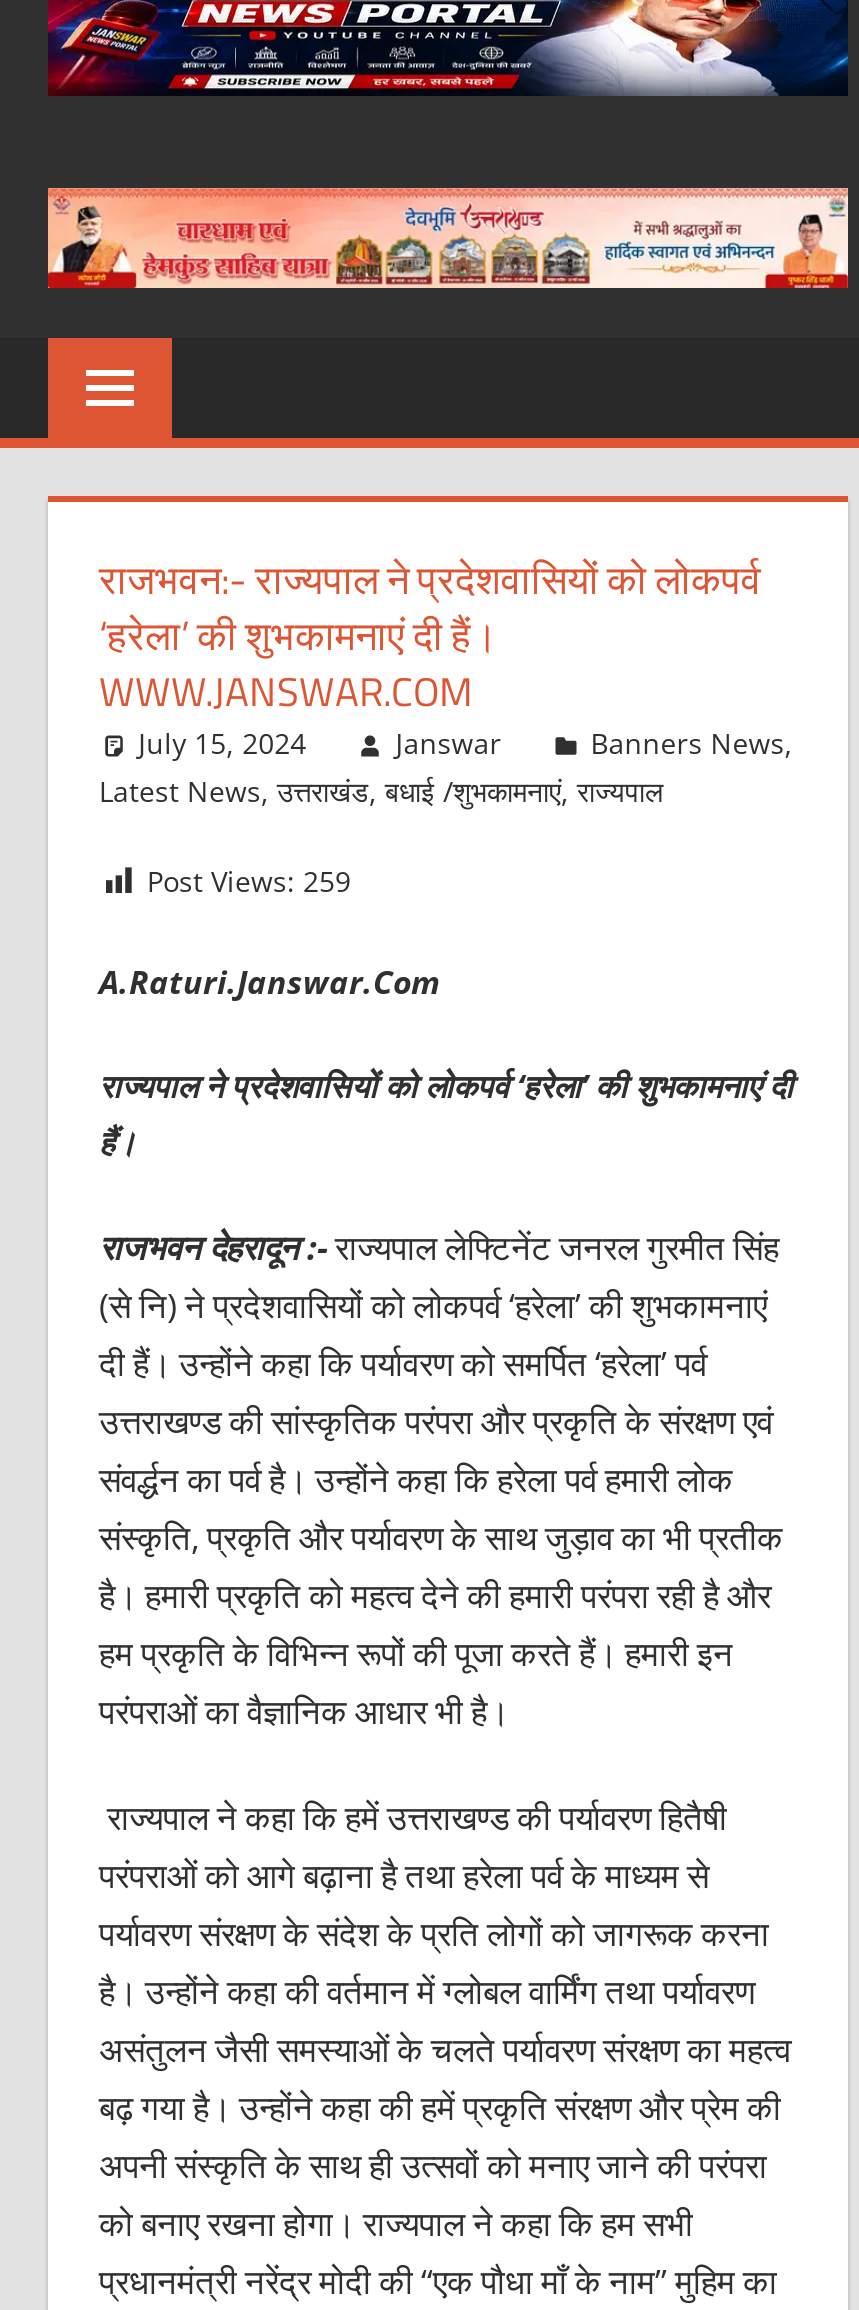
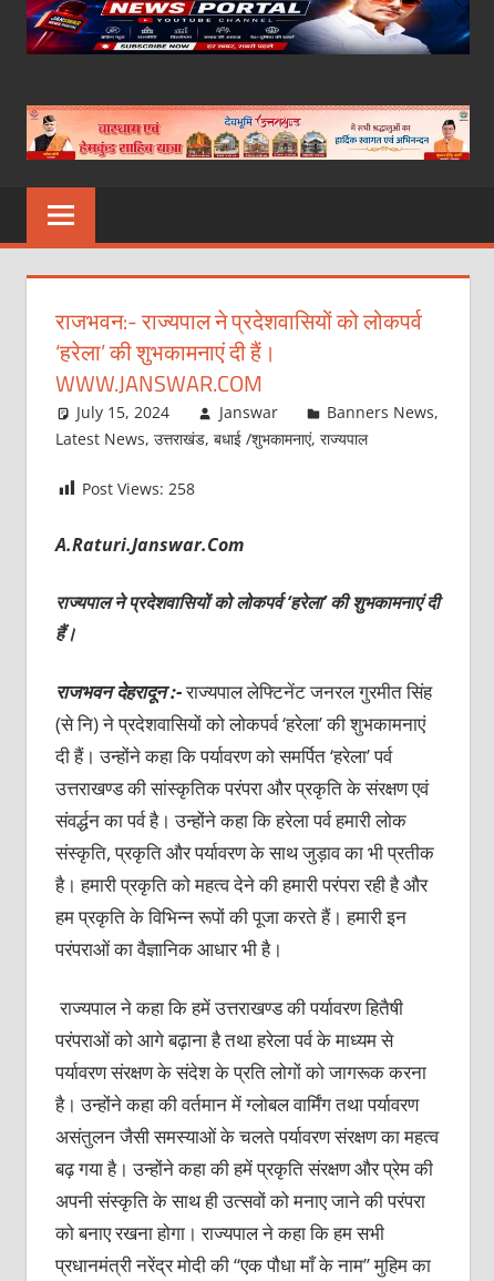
[147,862,351,900] Post Views: 259 -> [81,478,194,499] Post Views: 258

